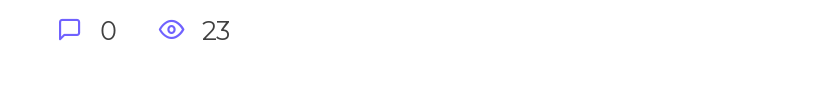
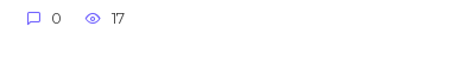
[202,16,232,46] 23 -> [112,10,125,28] 17

